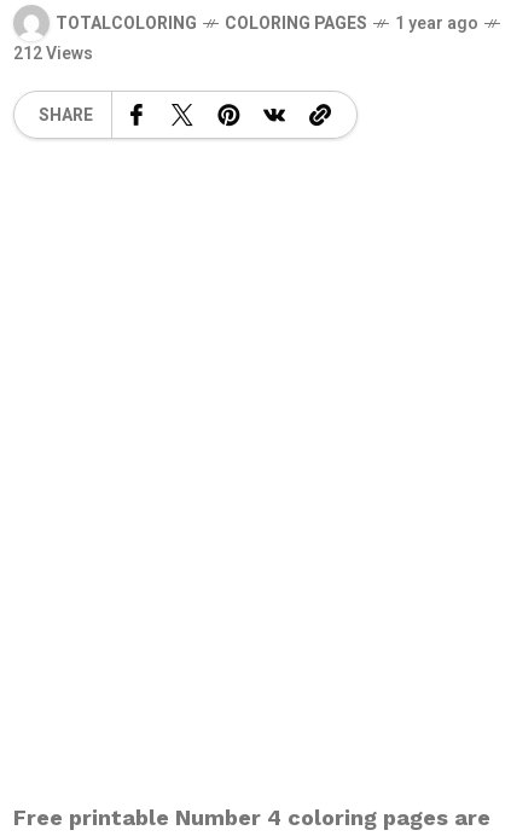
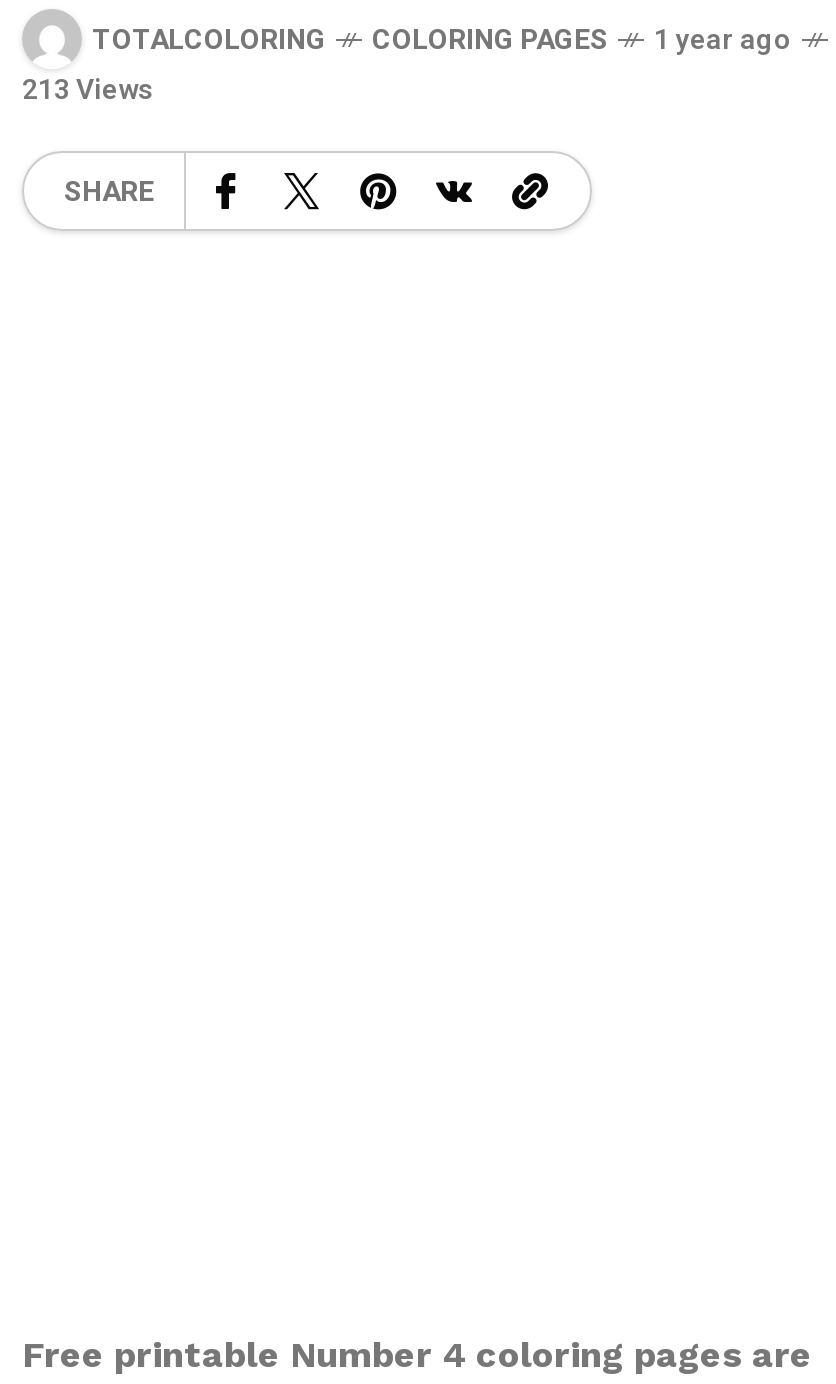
[13,41,93,67] 212 Views -> [22,69,154,111] 213 Views

